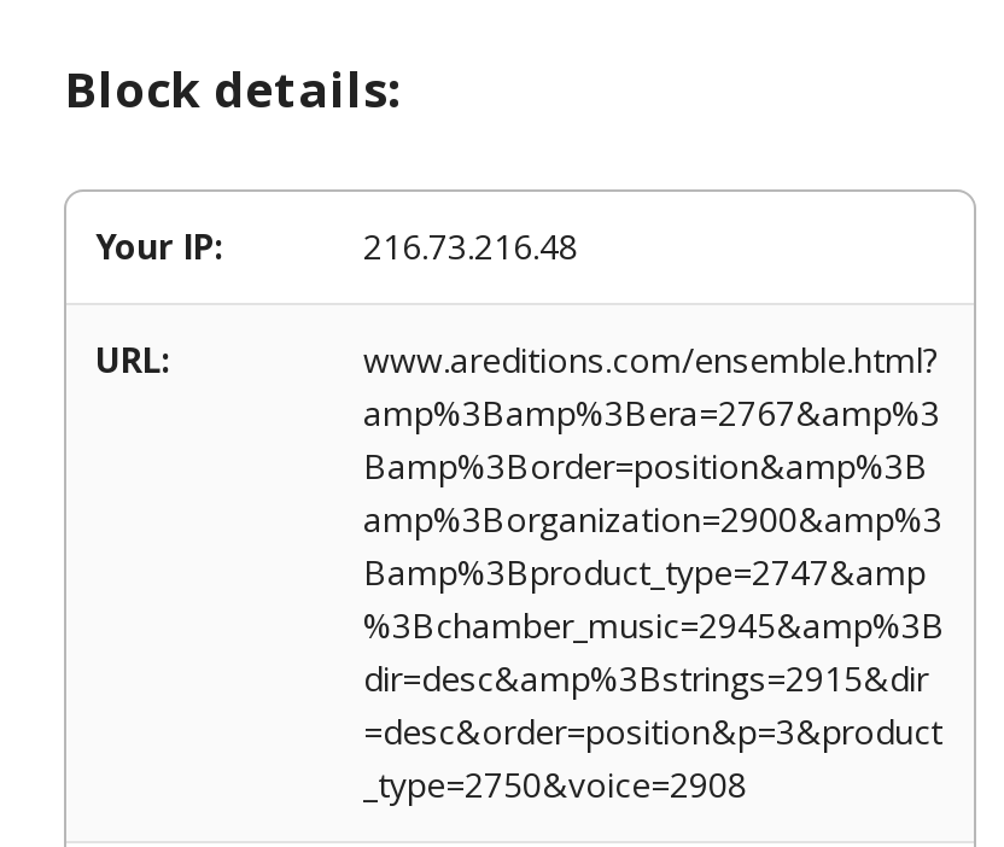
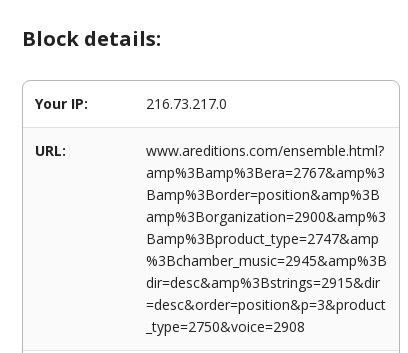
[363,223,578,269] 216.73.216.48 -> [146,94,227,113] 216.73.217.0

